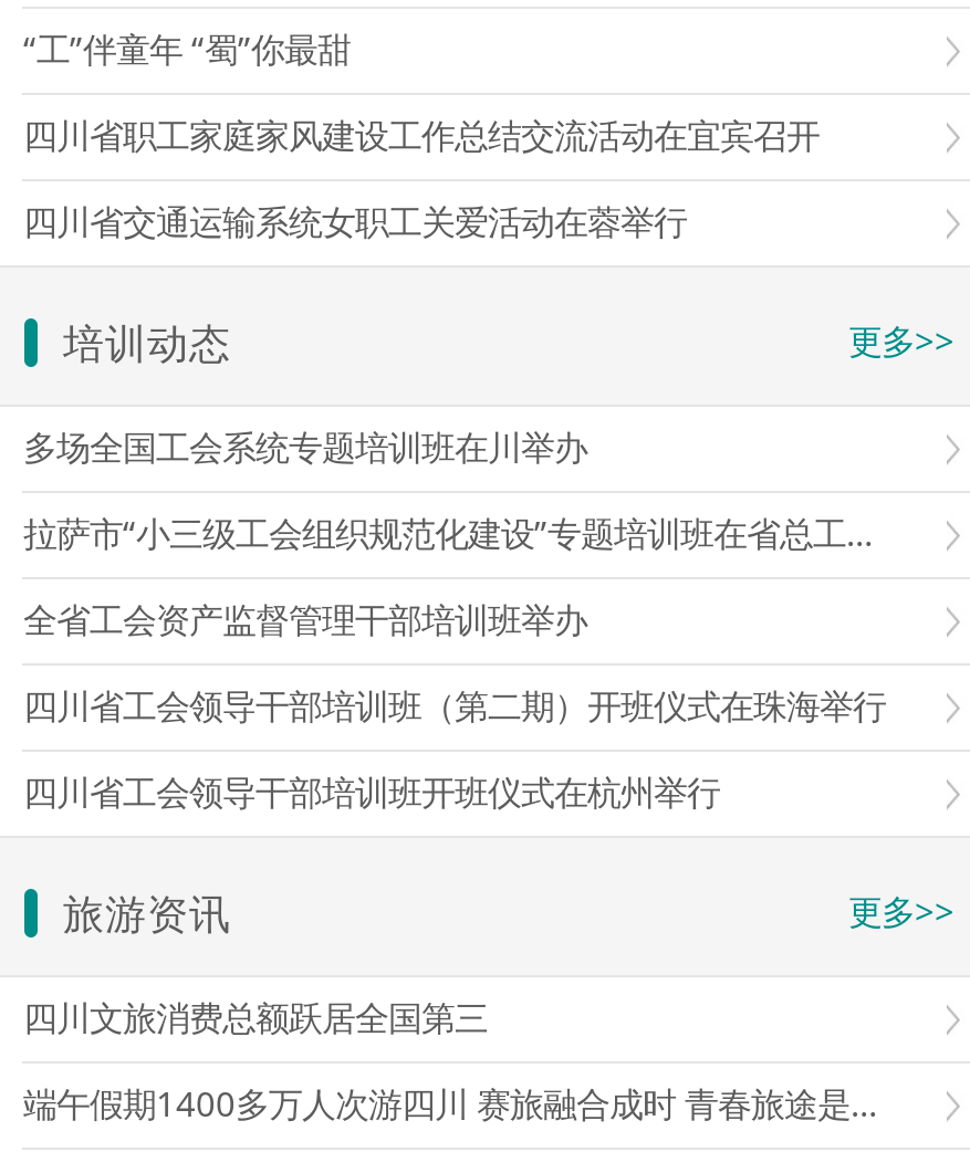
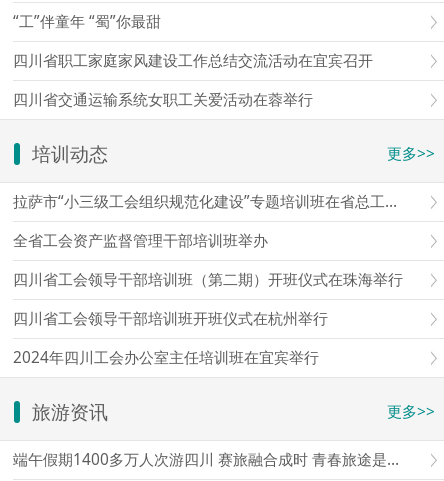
[23,425,587,471] 多场全国工会系统专题培训班在川举办 -> none
none -> [13,347,319,368] 2024年四川工会办公室主任培训班在宜宾举行
[23,995,488,1041] 四川文旅消费总额跃居全国第三 -> none

